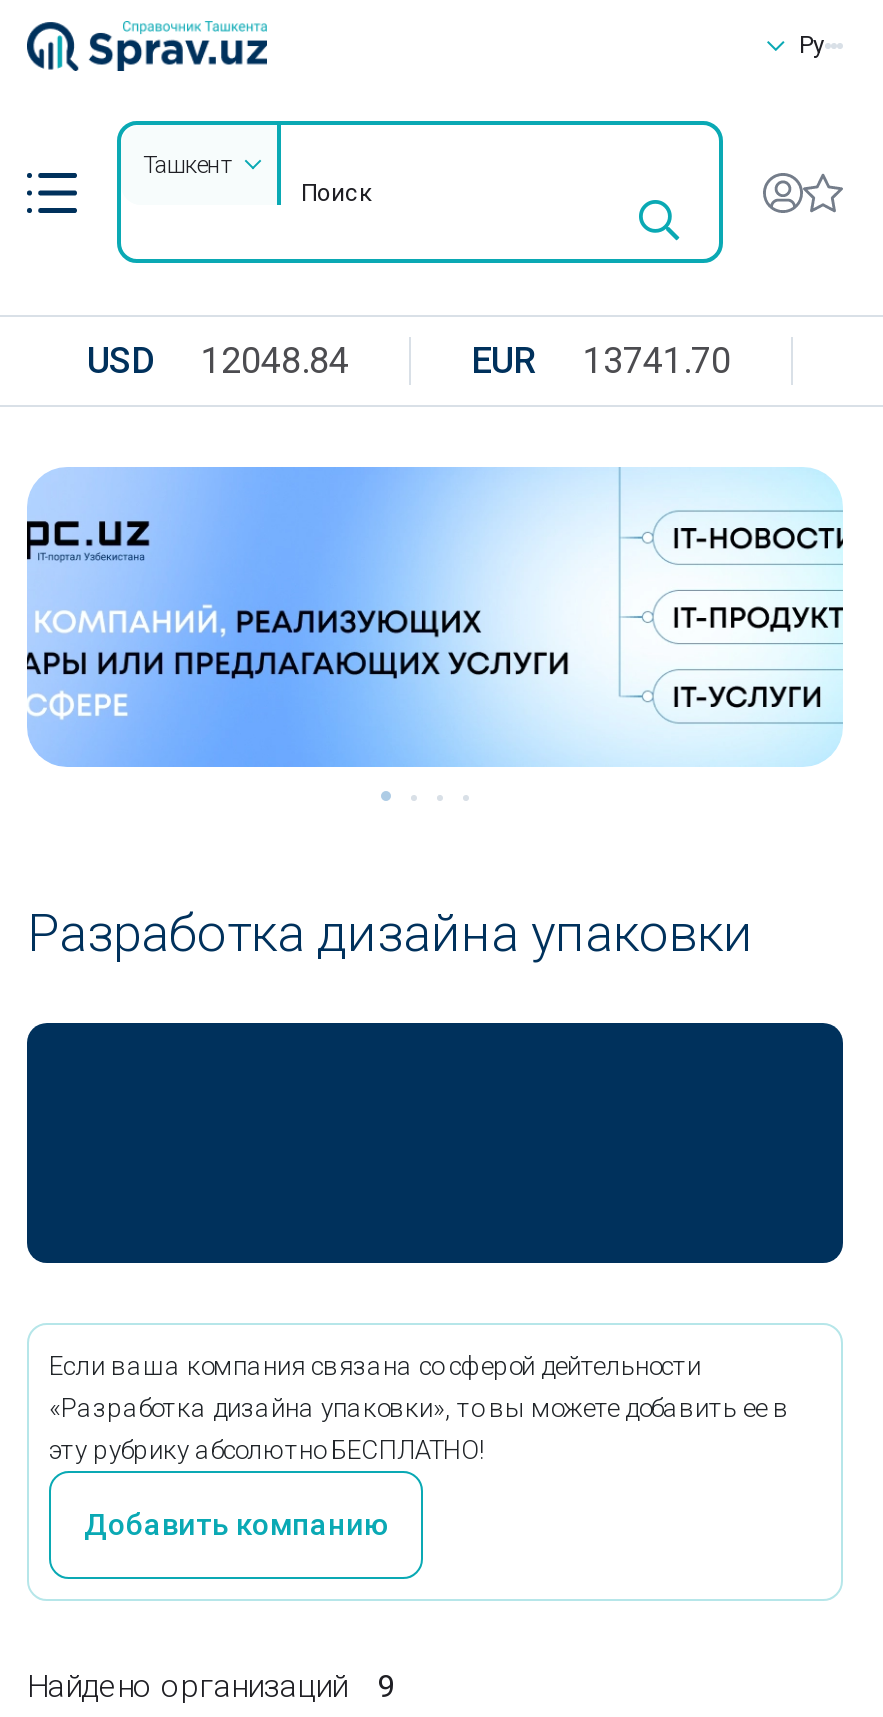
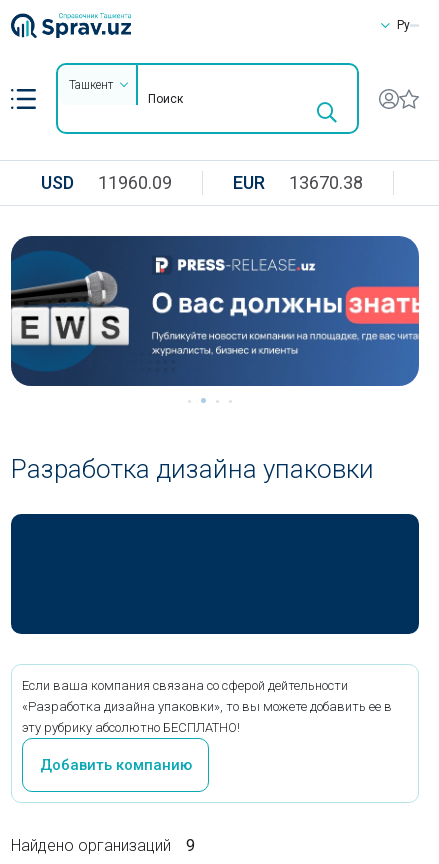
[87,339,349,381] USD 12048.84 -> [41,172,172,193] USD 11960.09
[471,339,731,381] EUR 13741.70 -> [233,172,363,193] EUR 13670.38
[25,467,845,769] [image] -> [10,235,420,387] [image]

